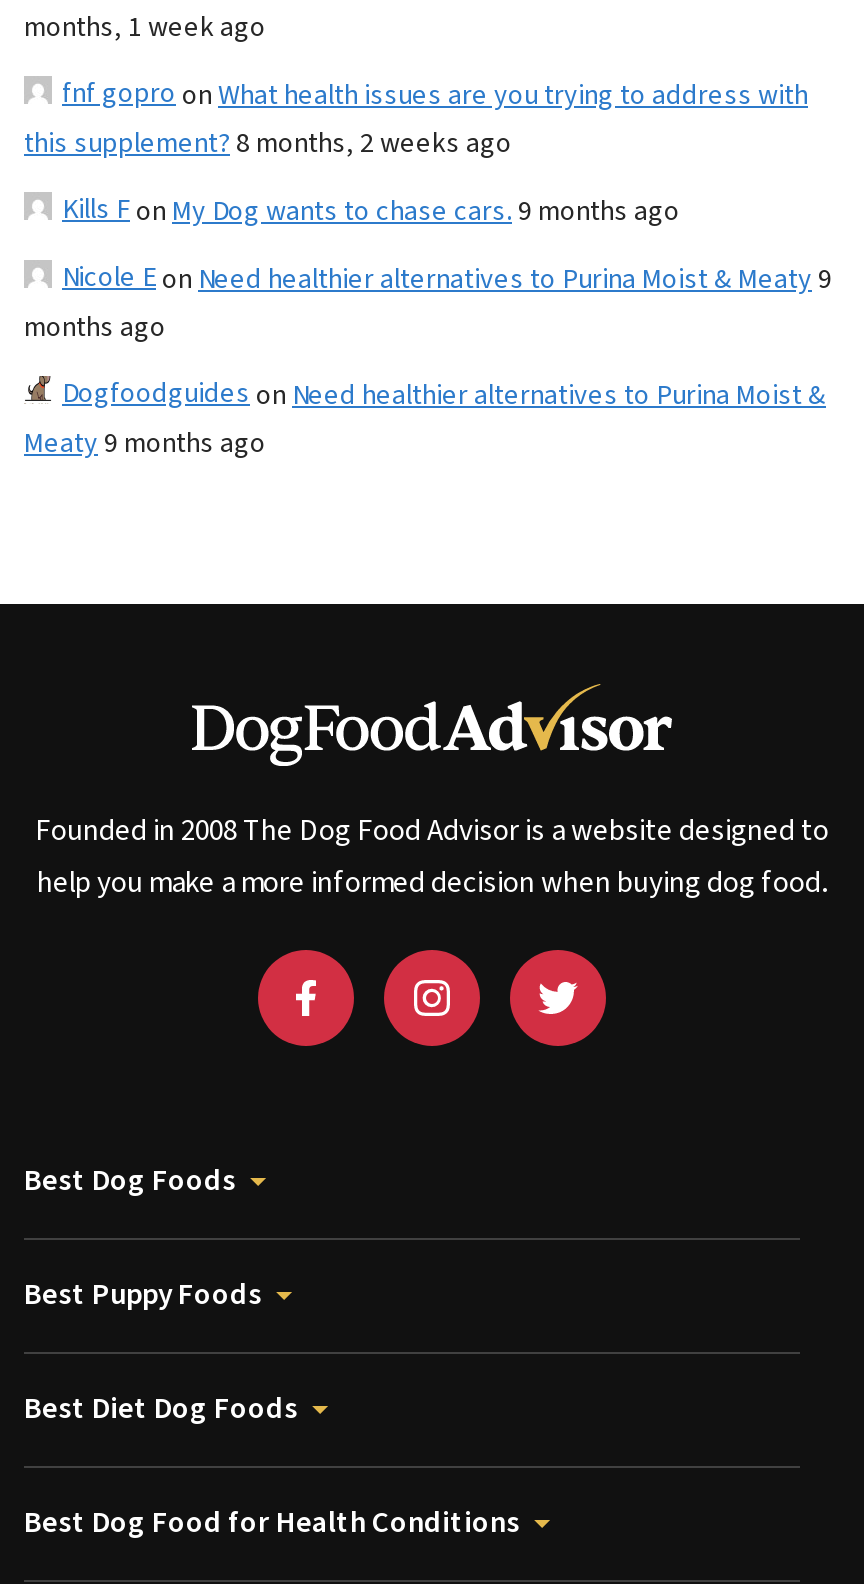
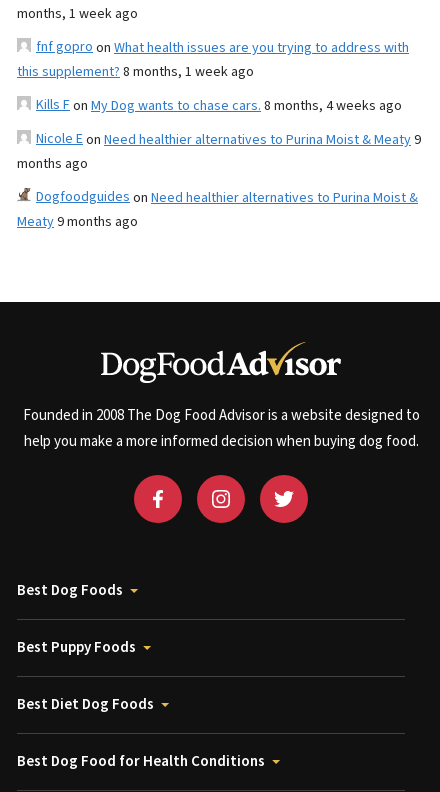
[24,123,512,163] this supplement? 8 months, 2 weeks ago -> [17,62,254,82] this supplement? 8 months, 1 week ago
[62,189,680,231] Kills Fon My Dog wants to chase cars. 9 months ago -> [36,95,402,116] Kills Fon My Dog wants to chase cars. 8 months, 4 weeks ago

